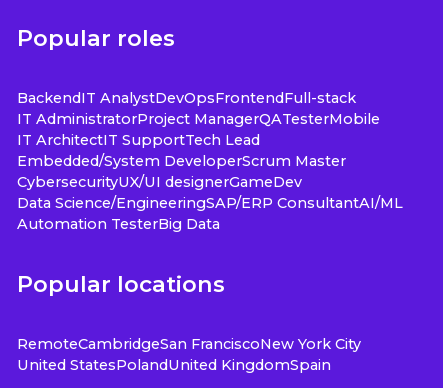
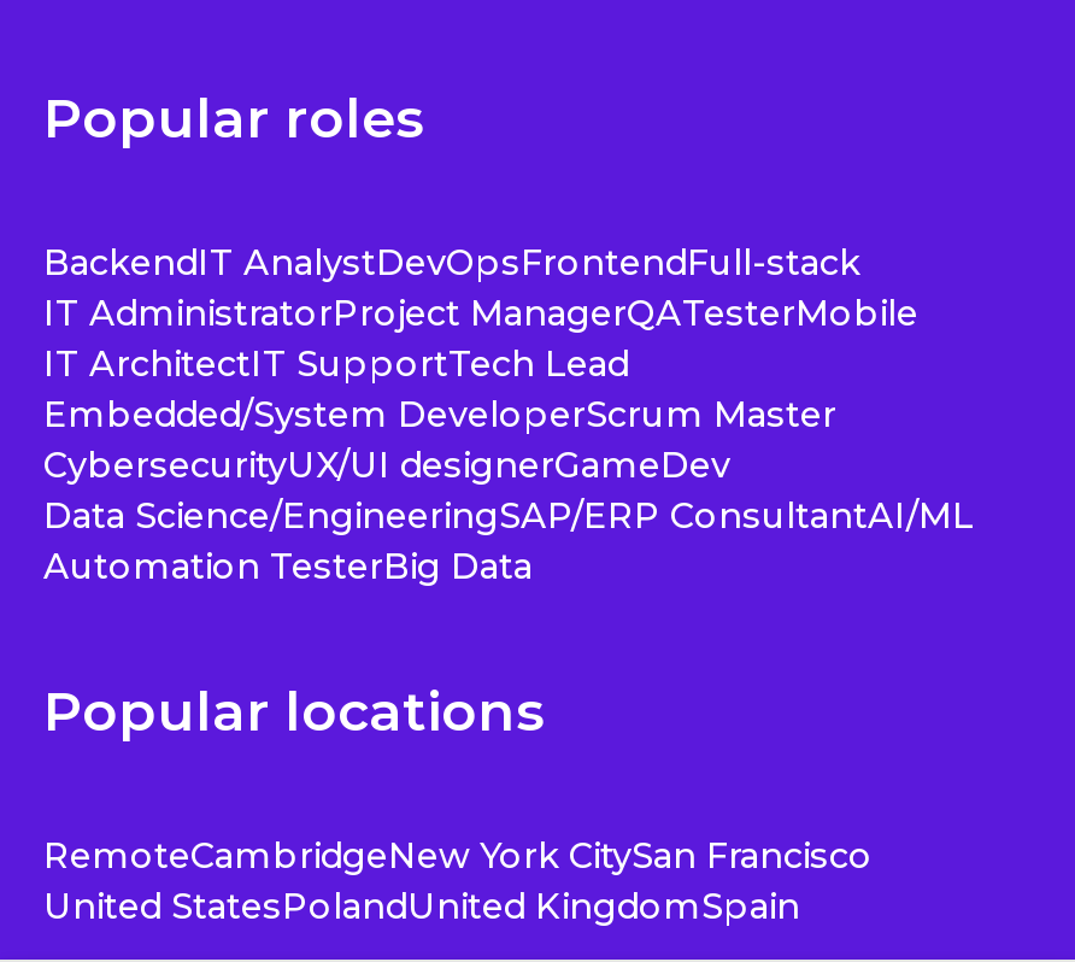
[17,335,361,353] RemoteCambridgeSan FranciscoNew York City -> [43,834,873,878] RemoteCambridgeNew York CitySan Francisco

